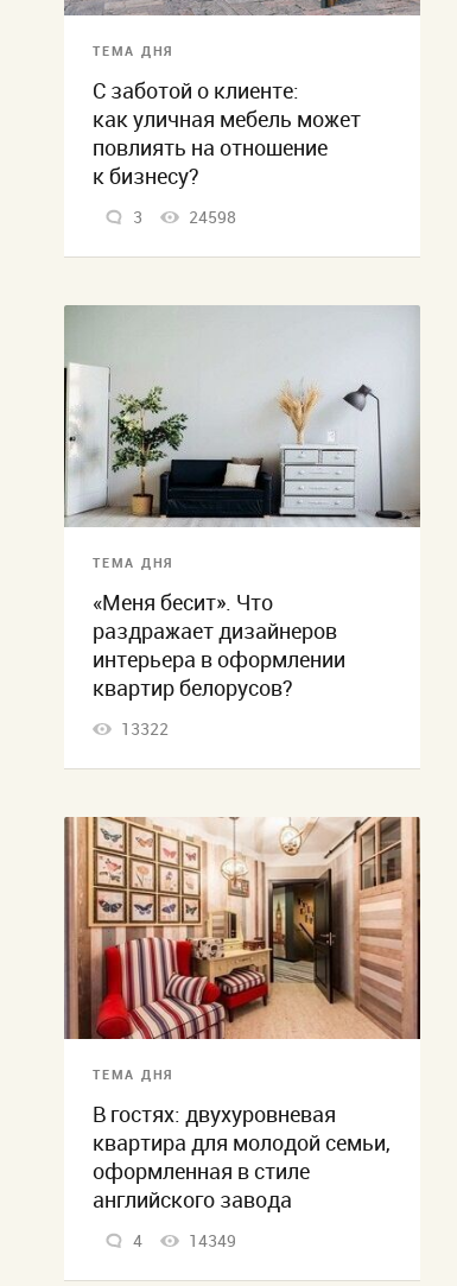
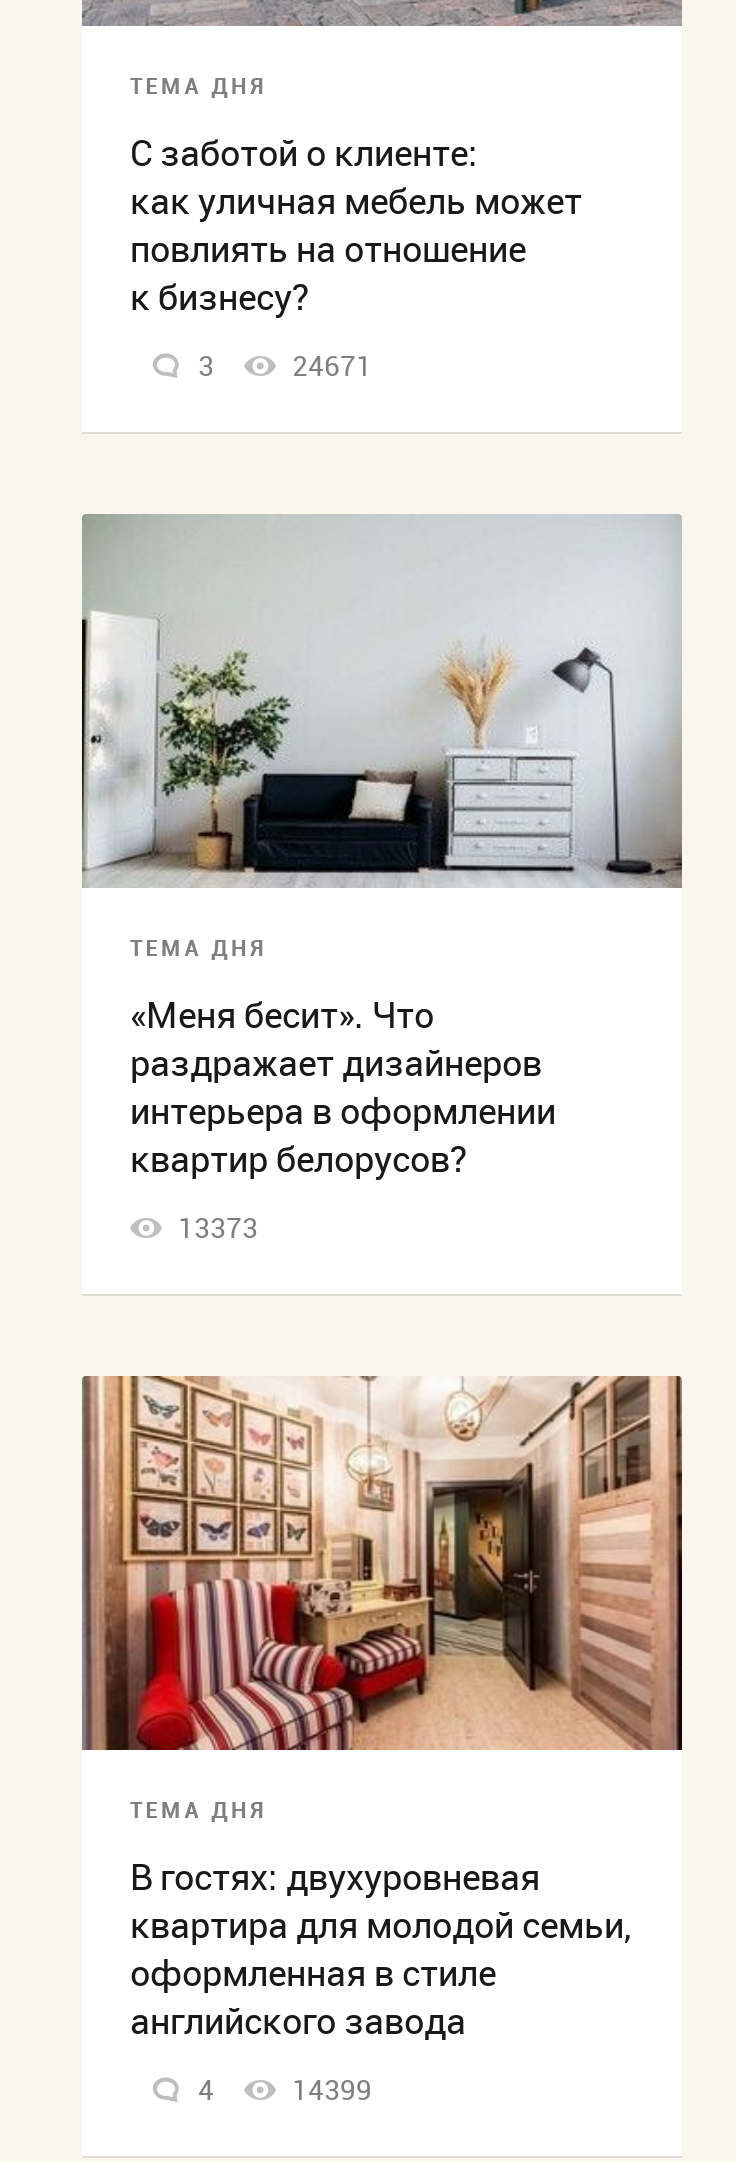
[189,208,236,227] 24598 -> [292,350,372,382] 24671
[121,720,169,739] 13322 -> [178,1212,258,1244] 13373
[189,1231,236,1250] 14349 -> [292,2074,372,2106] 14399

